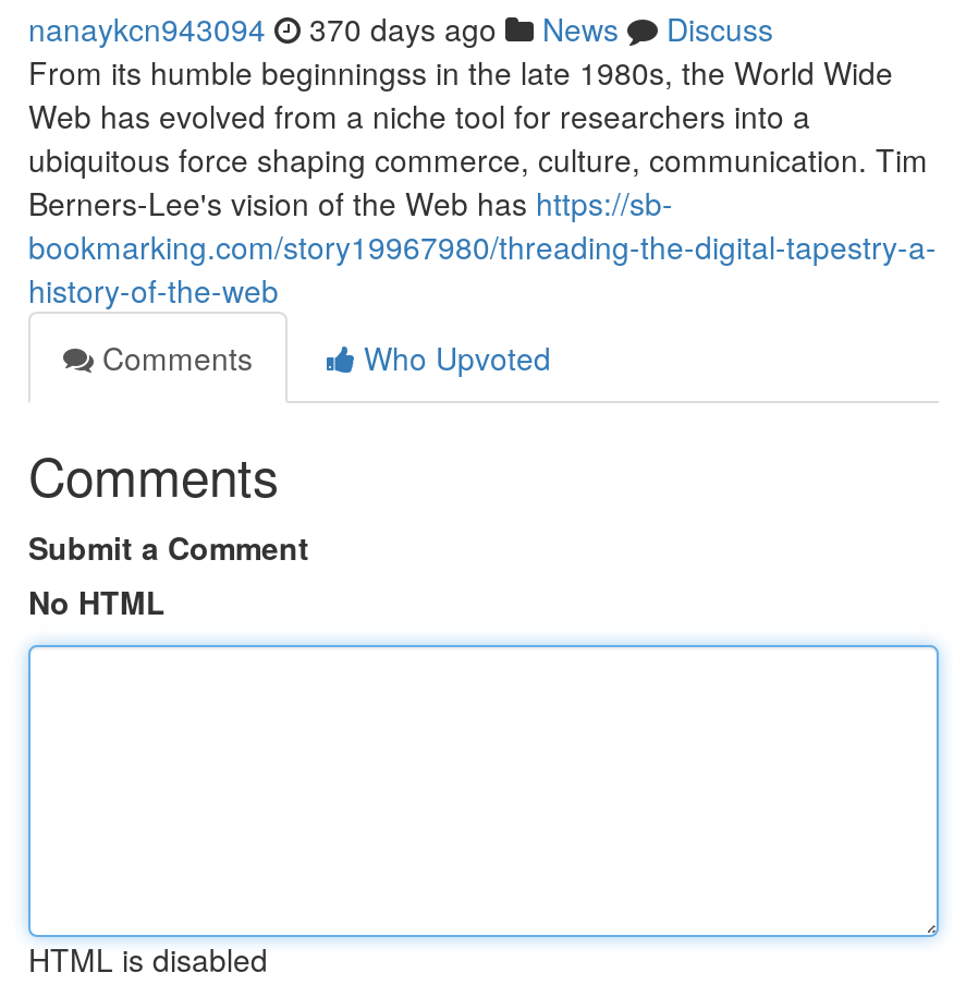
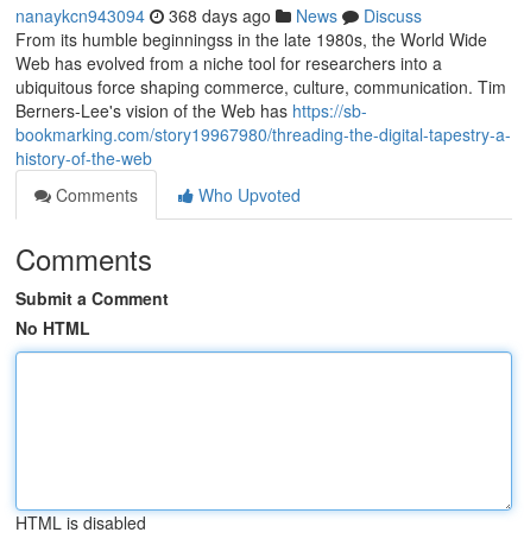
[28,7,773,50] nanaykcn943094 370 days ago News Discuss -> [15,4,422,27] nanaykcn943094 368 days ago News Discuss

